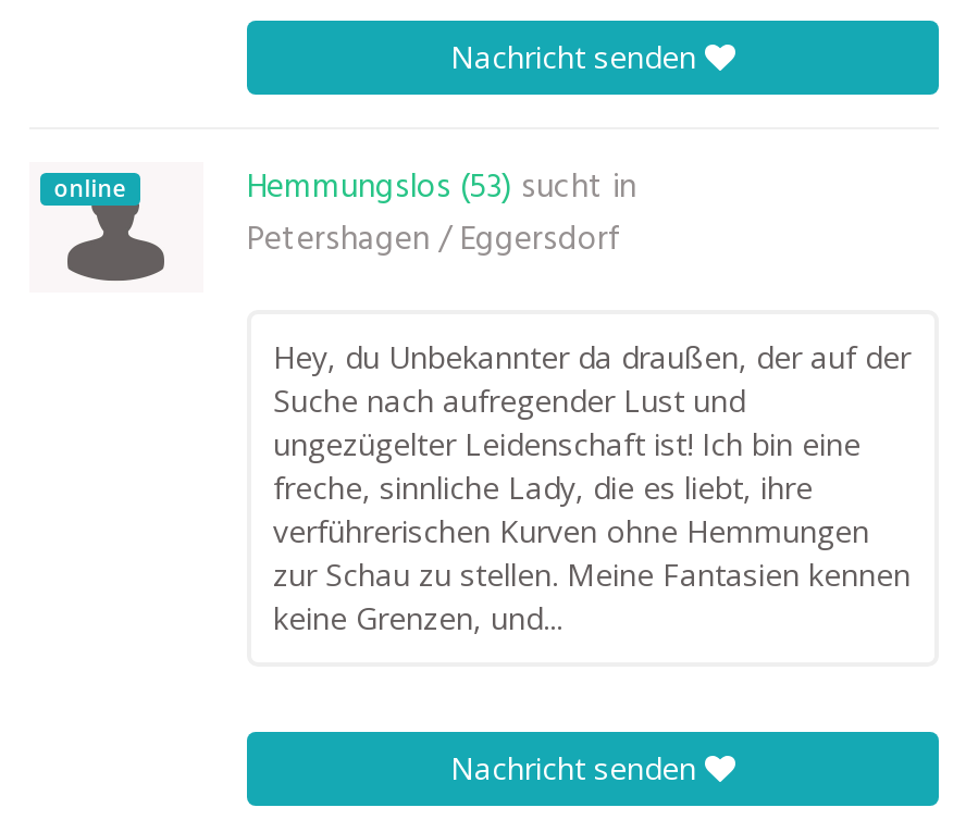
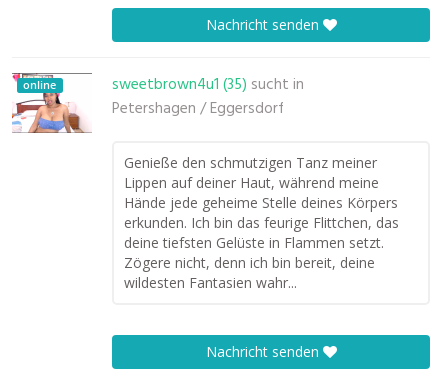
[29,161,636,293] [image] | Hemmungslos (53) sucht in -> [11,72,304,134] [image] | sweetbrown4u1 (35) sucht in
[273,335,911,637] Hey, du Unbekannter da draußen, der auf der | Suche nach aufregender Lust und | ungezügelter Leidenschaft ist! Ich bin eine | freche, sinnliche Lady, die es liebt, ihre | verführerischen Kurven ohne Hemmungen | zur Schau zu stellen. Meine Fantasien kennen | keine Grenzen, und... -> [124,152,399,291] Genieße den schmutzigen Tanz meiner | Lippen auf deiner Haut, während meine | Hände jede geheime Stelle deines Körpers | erkunden. Ich bin das feurige Flittchen, das | deine tiefsten Gelüste in Flammen setzt. | Zögere nicht, denn ich bin bereit, deine | wildesten Fantasien wahr...

